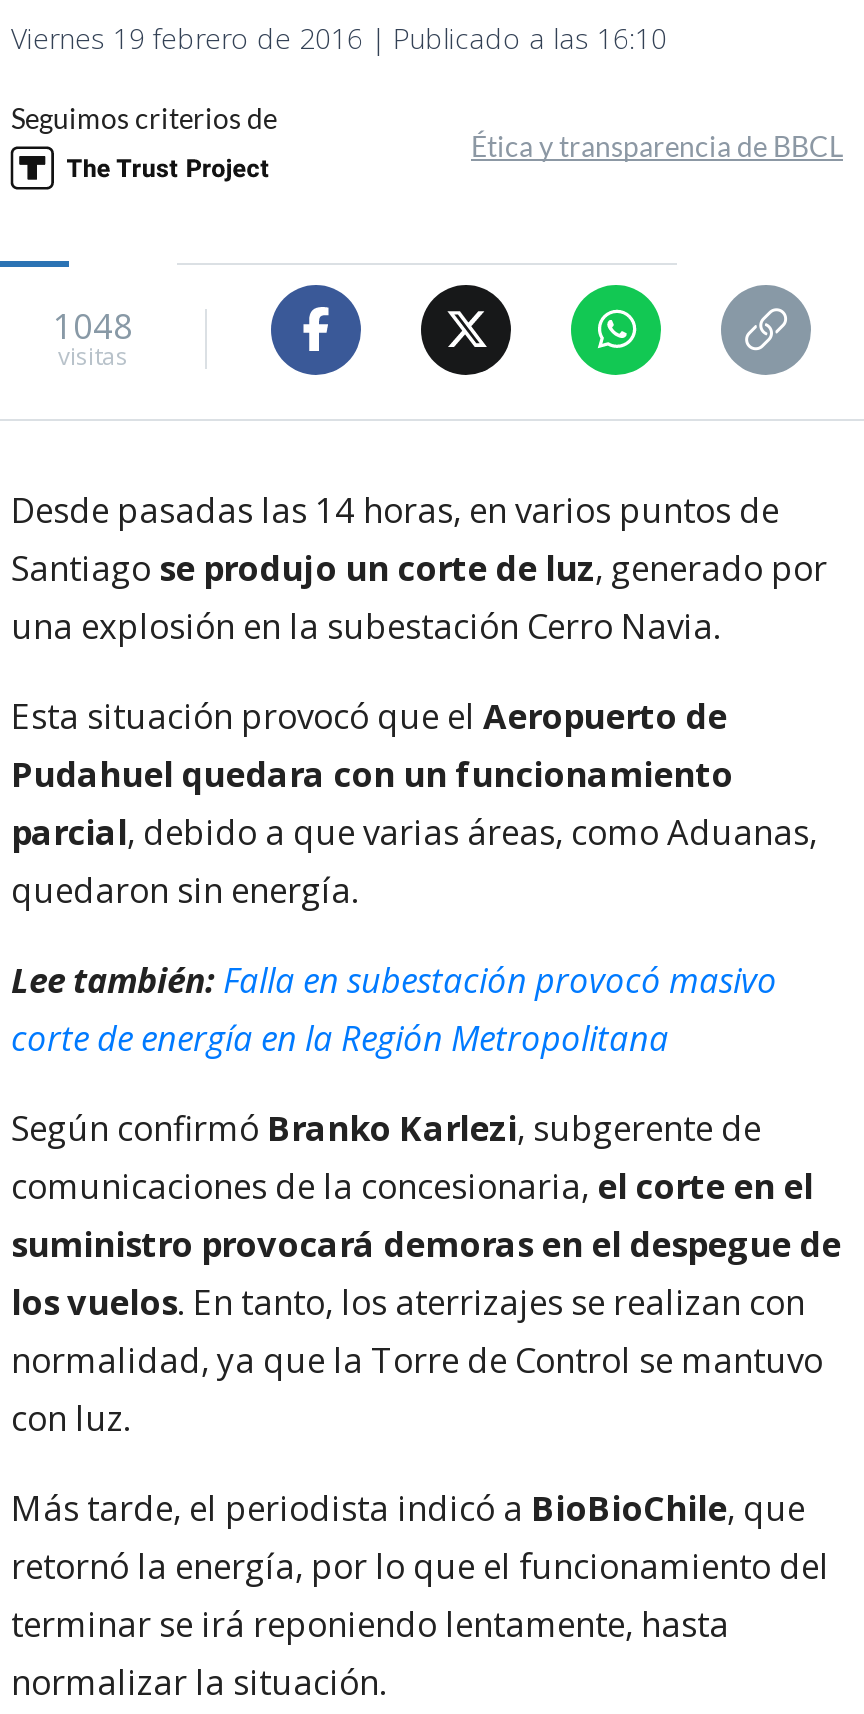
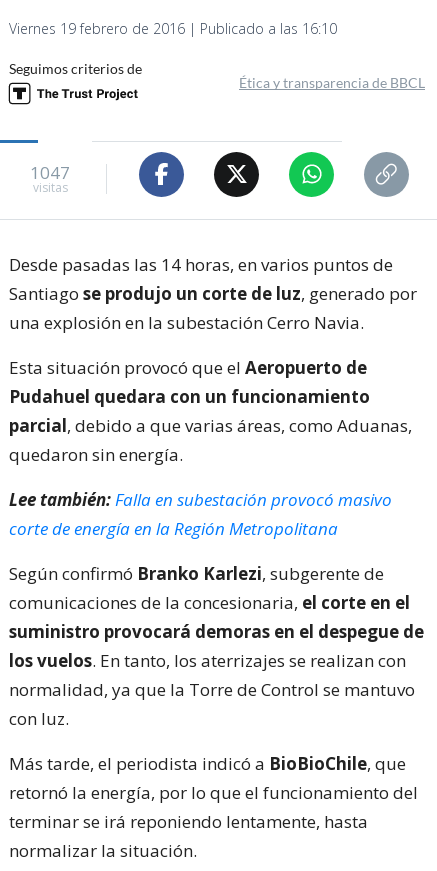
[53,304,133,350] 1048 -> [30,161,70,184] 1047

